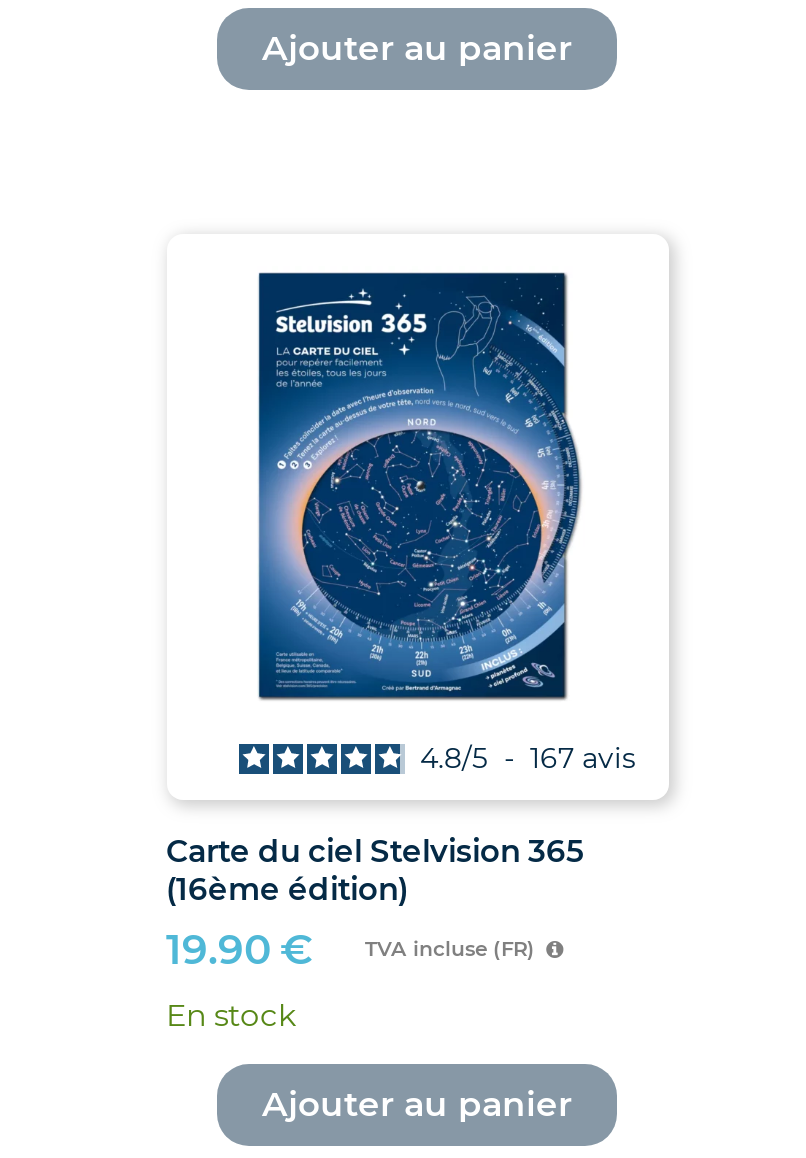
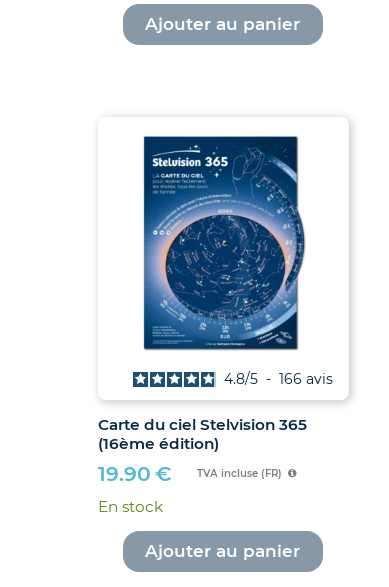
[420,741,636,777] 4.8/5 - 167 avis -> [223,370,332,388] 4.8/5 - 166 avis

